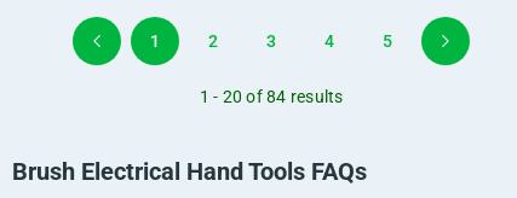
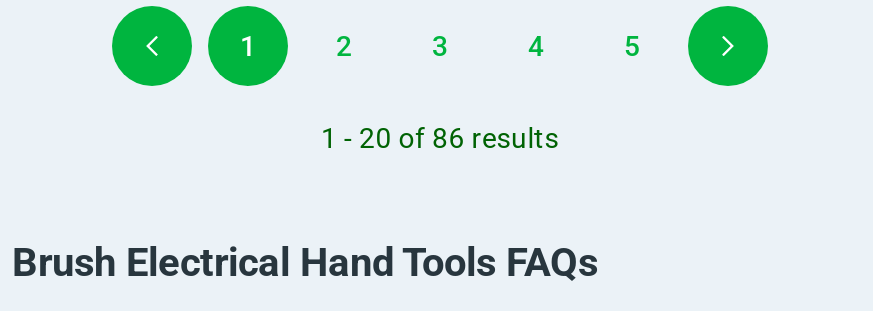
[199,87,343,106] 1 - 20 of 84 results -> [321,123,559,155] 1 - 20 of 86 results

